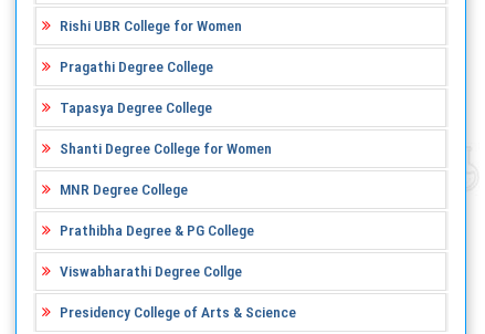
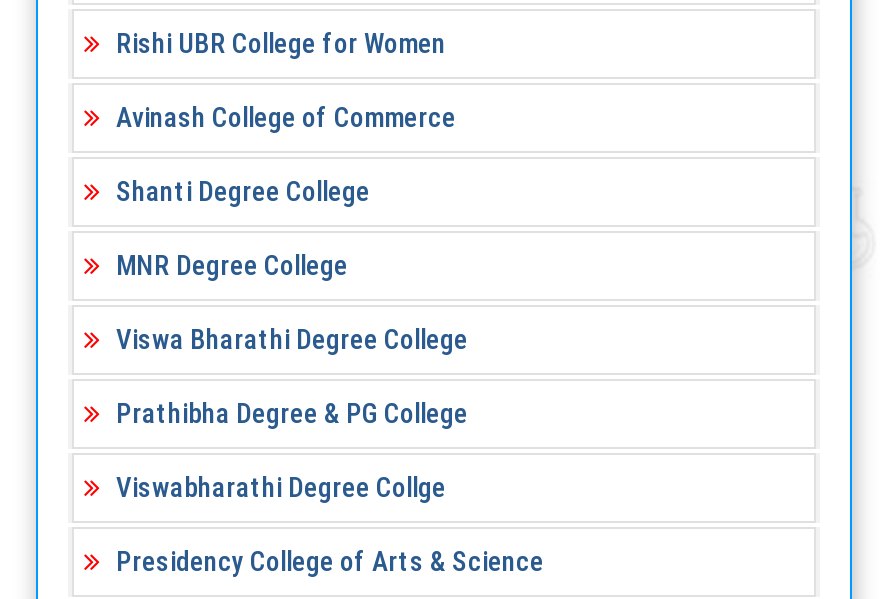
[60,58,272,157] Pragathi Degree College | Tapasya Degree College | Shanti Degree College for Women -> [116,101,456,207] Avinash College of Commerce | Shanti Degree College
moved [60,180,188,198] -> [116,249,348,281]: MNR Degree College
none -> [116,323,468,355] Viswa Bharathi Degree College

